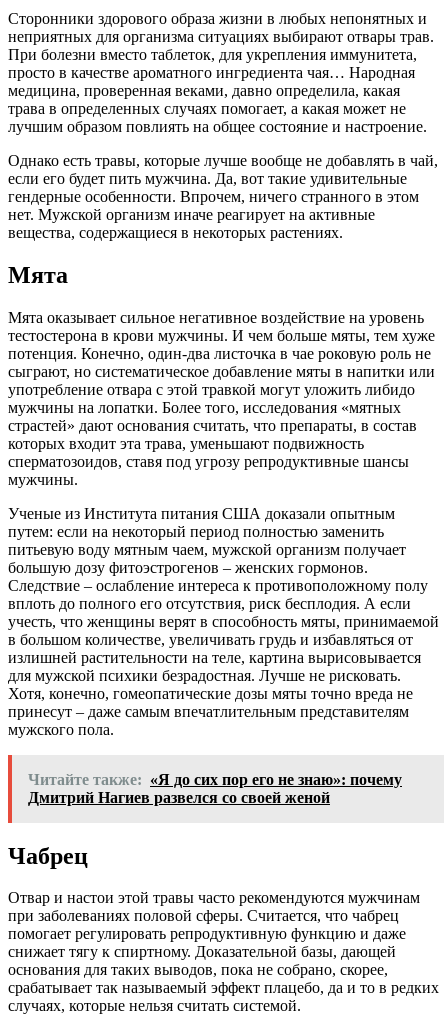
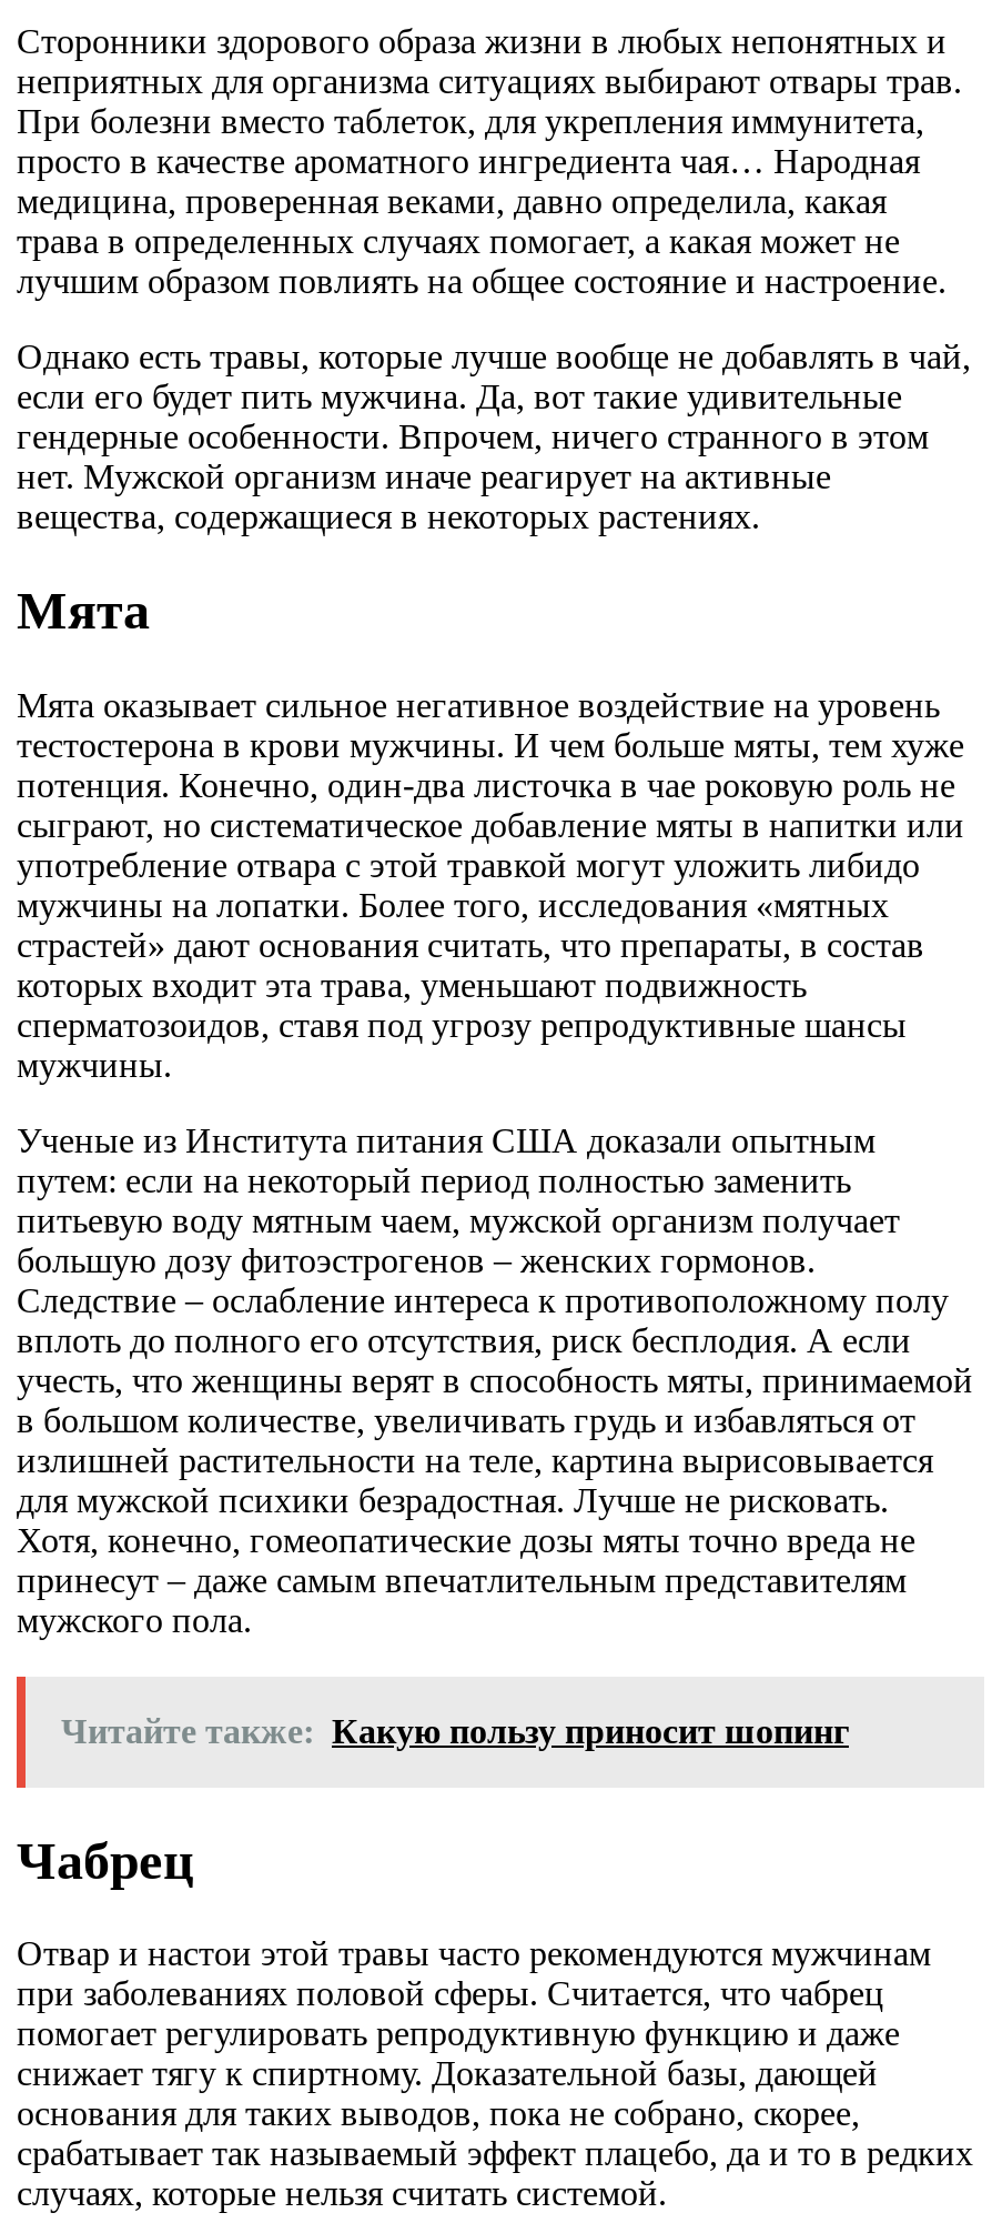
[28,771,402,806] Читайте также: «Я до сих пор его не знаю»: почему | Дмитрий Нагиев развелся со своей женой -> [61,1711,849,1749] Читайте также: Какую пользу приносит шопинг

